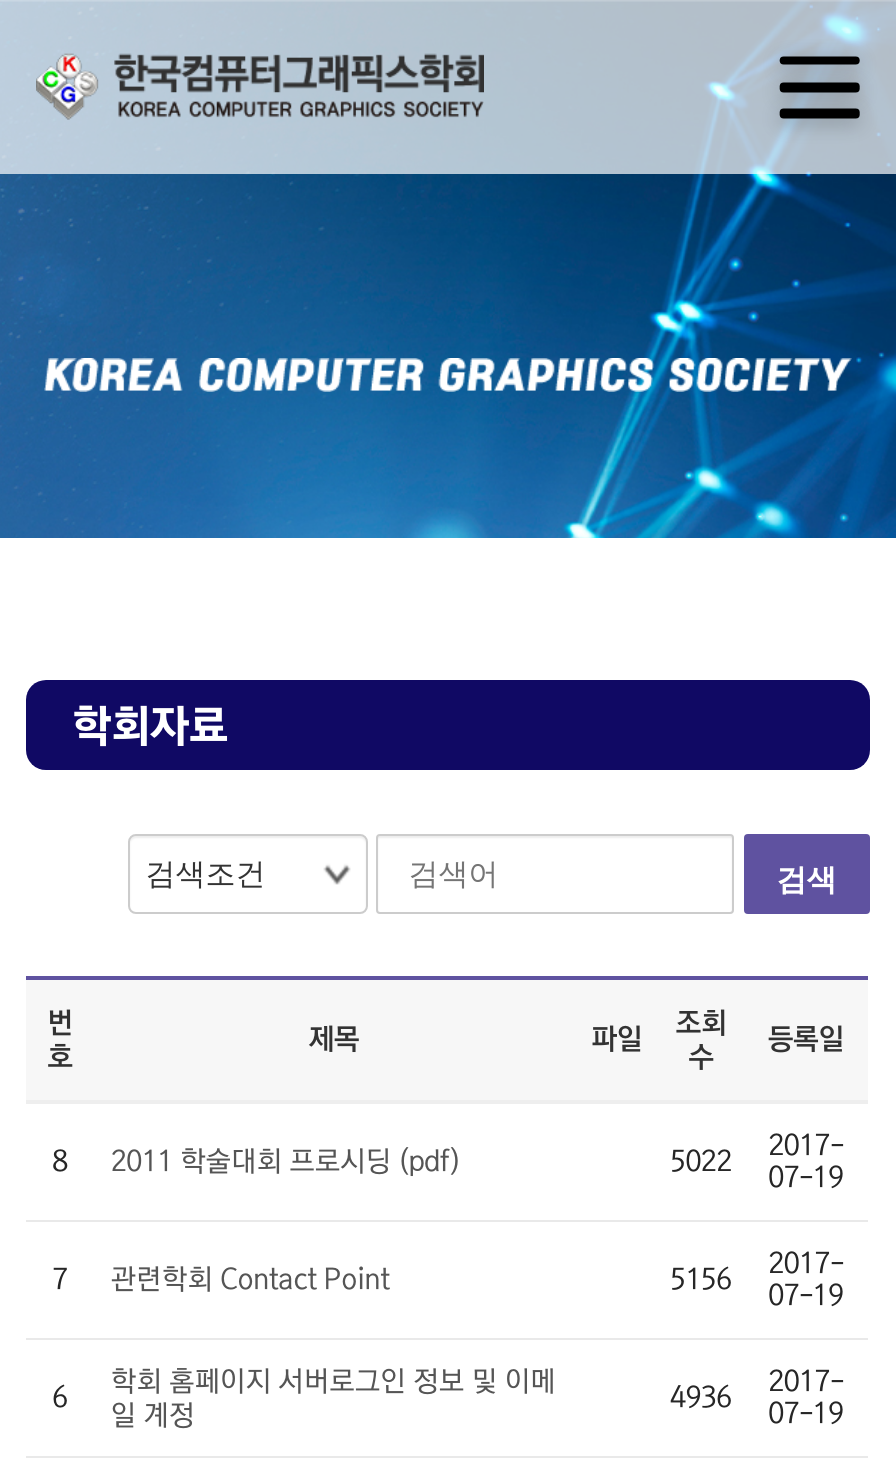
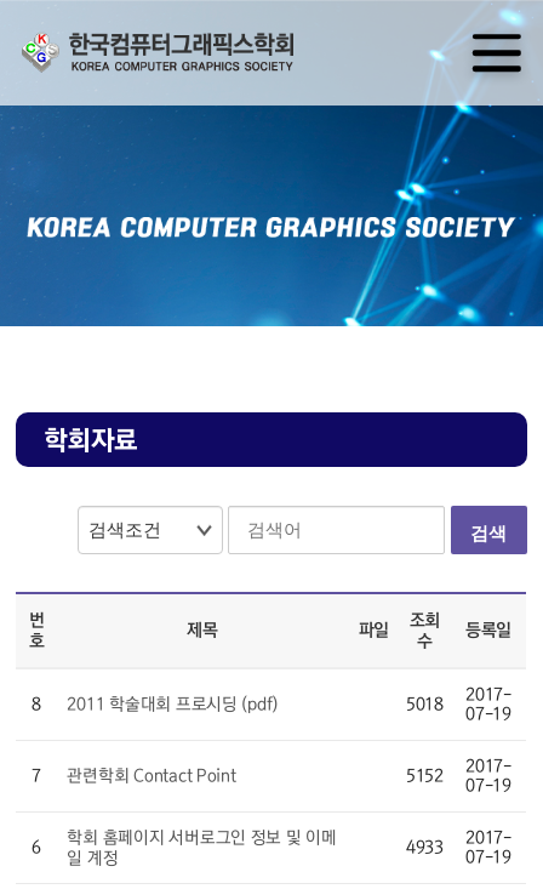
[670,1147,732,1177] 5022 -> [406,695,443,714] 5018
[670,1265,732,1295] 5156 -> [406,767,443,785] 5152
[670,1383,732,1413] 4936 -> [406,838,443,857] 4933

